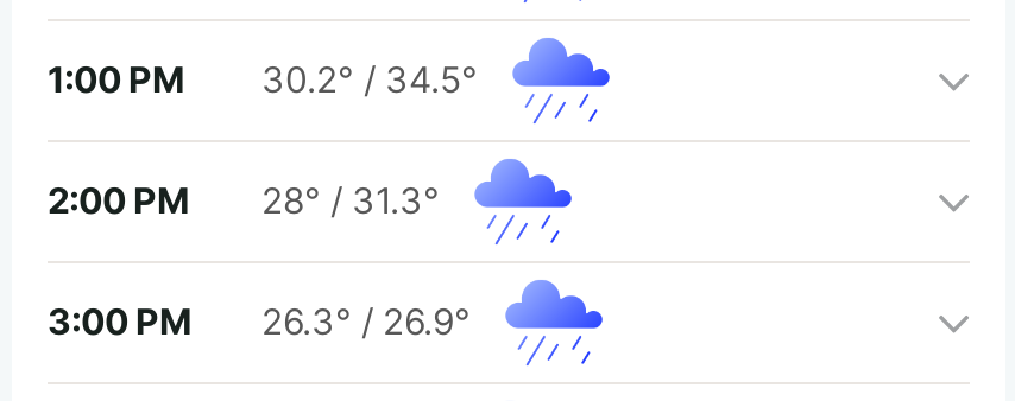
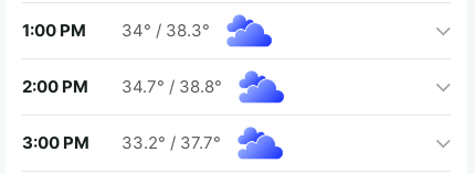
[48,36,613,123] [image] | 1:00 PM 30.2° / 34.5° -> [22,11,283,50] [image] | 1:00 PM 34° / 38.3°
[48,157,611,244] [image] | 2:00 PM 28° / 31.3° -> [22,67,285,105] [image] | 2:00 PM 34.7° / 38.8°
[48,278,609,365] [image] | 3:00 PM 26.3° / 26.9° -> [22,123,284,162] [image] | 3:00 PM 33.2° / 37.7°

